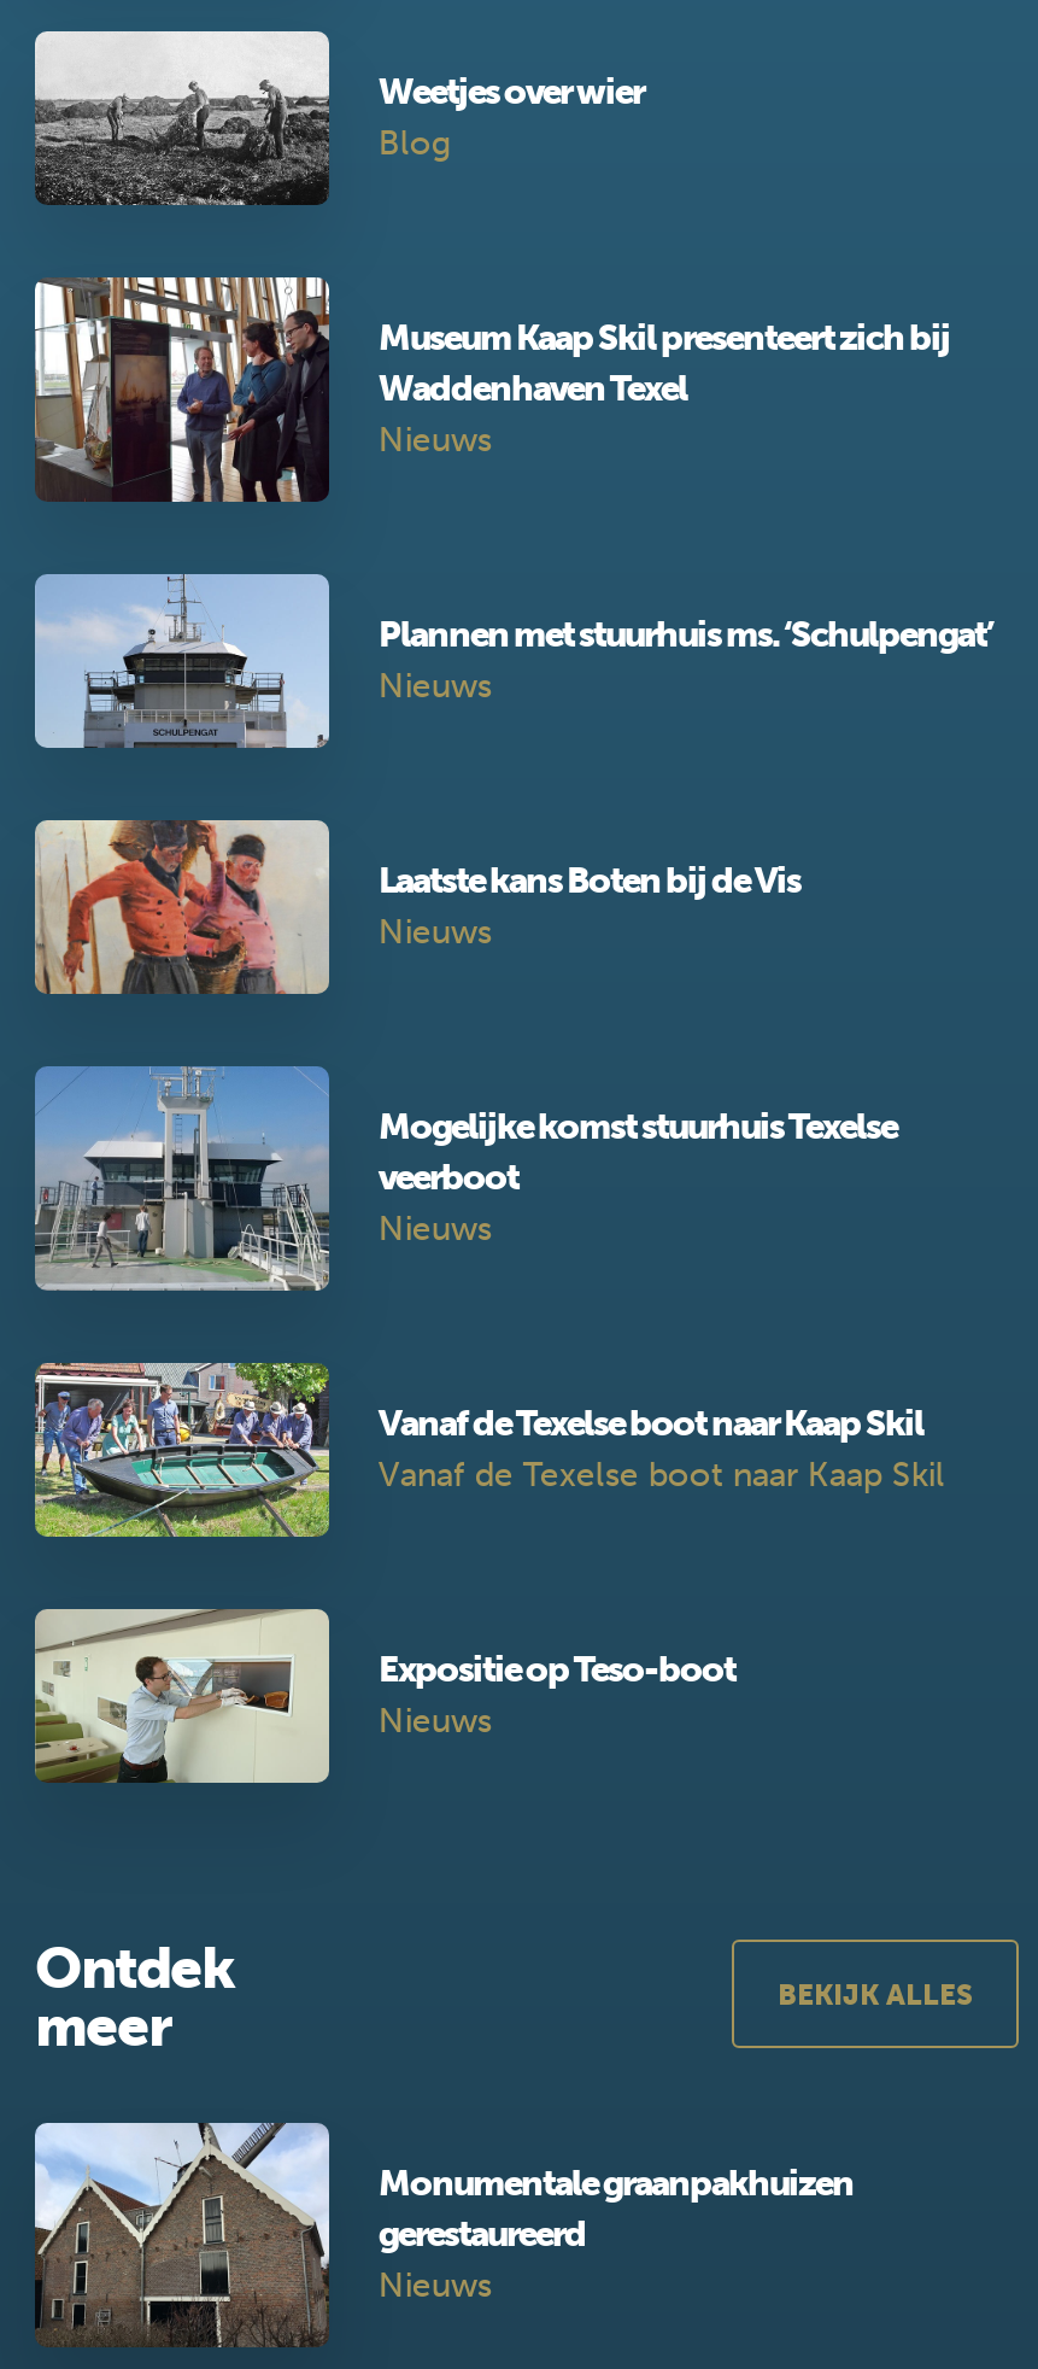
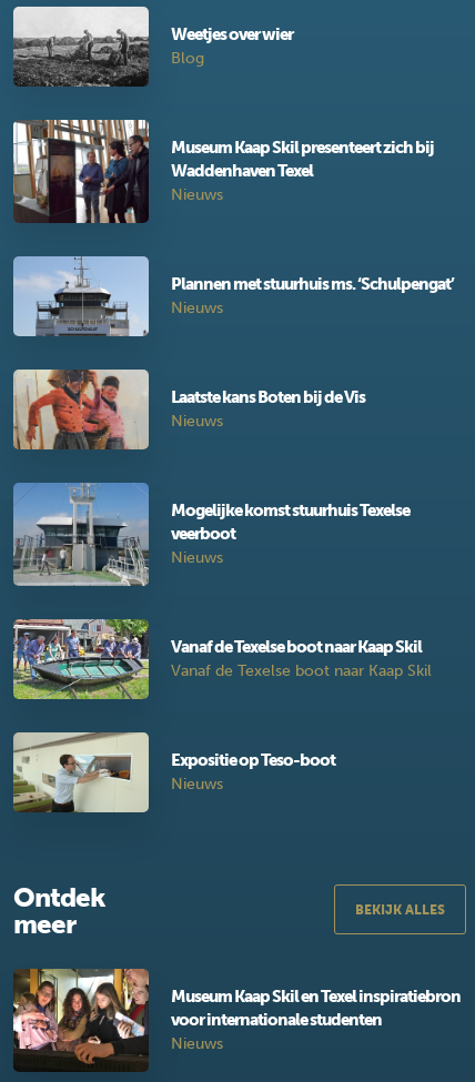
[33,2121,853,2347] [image] | Monumentale graanpakhuizen | gerestaureerd -> [12,968,461,1072] [image] | Museum Kaap Skil en Texel inspiratiebron | voor internationale studenten

